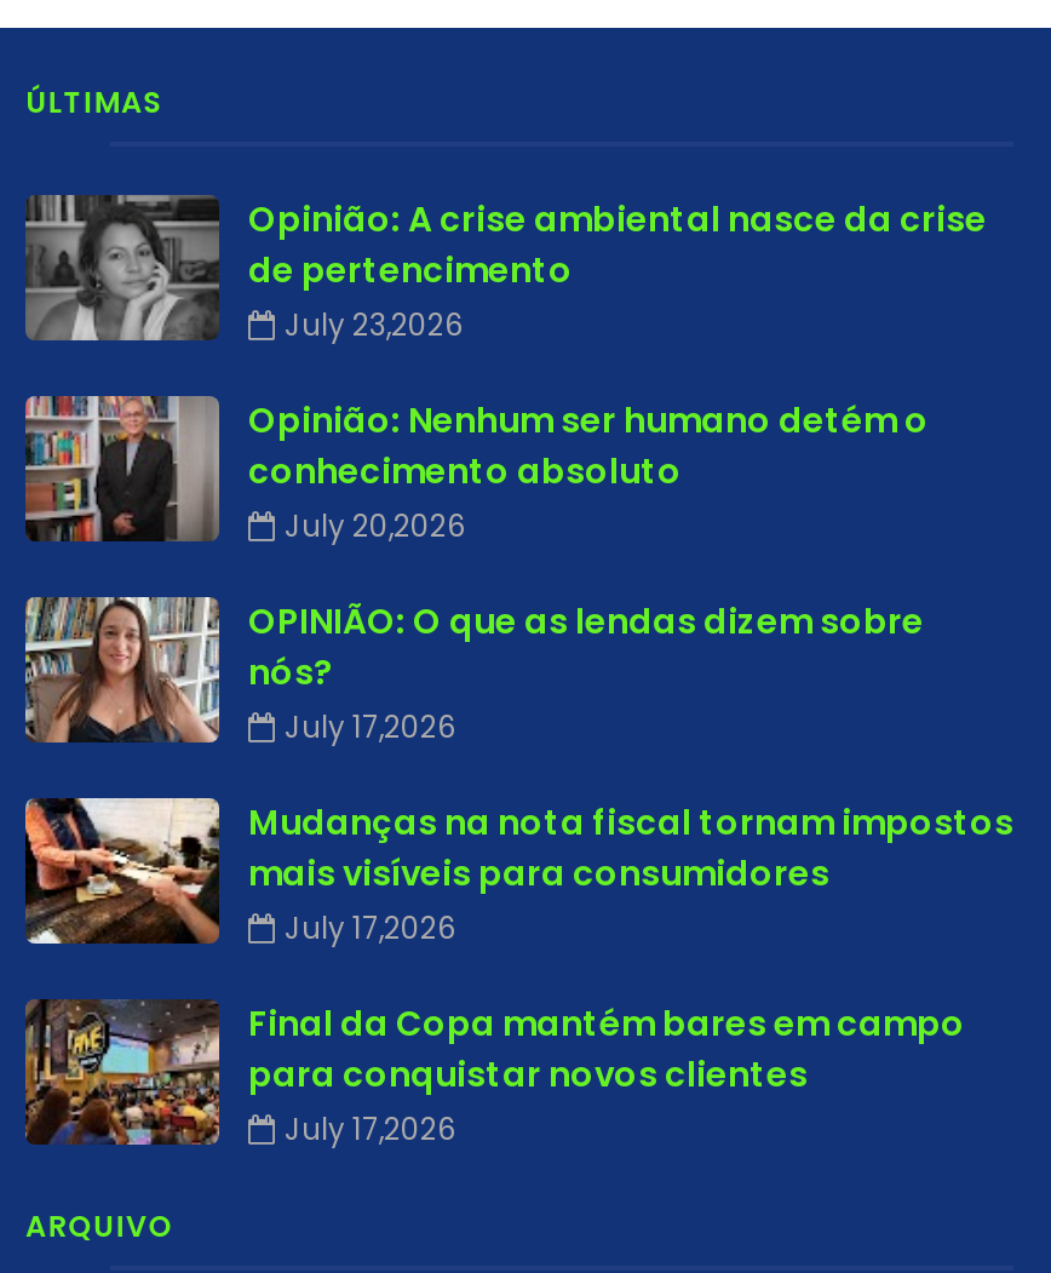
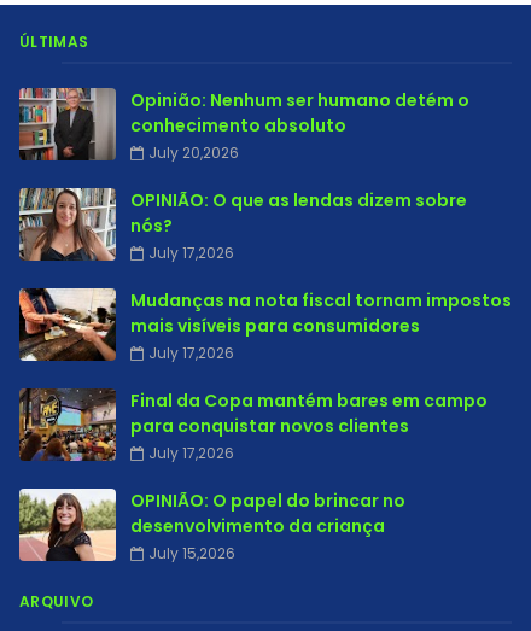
[25,195,987,346] [image] | Opinião: A crise ambiental nasce da crise | de pertencimento | July 23,2026 -> none
moved [21,391,1013,1150] -> [17,86,512,464]: [image] | Opinião: Nenhum ser humano detém o | conhecimento absoluto | ... | para conquistar novos clientes | July 17,2026
none -> [18,487,405,564] [image] | OPINIÃO: O papel do brincar no | desenvolvimento da criança | July 15,2026

